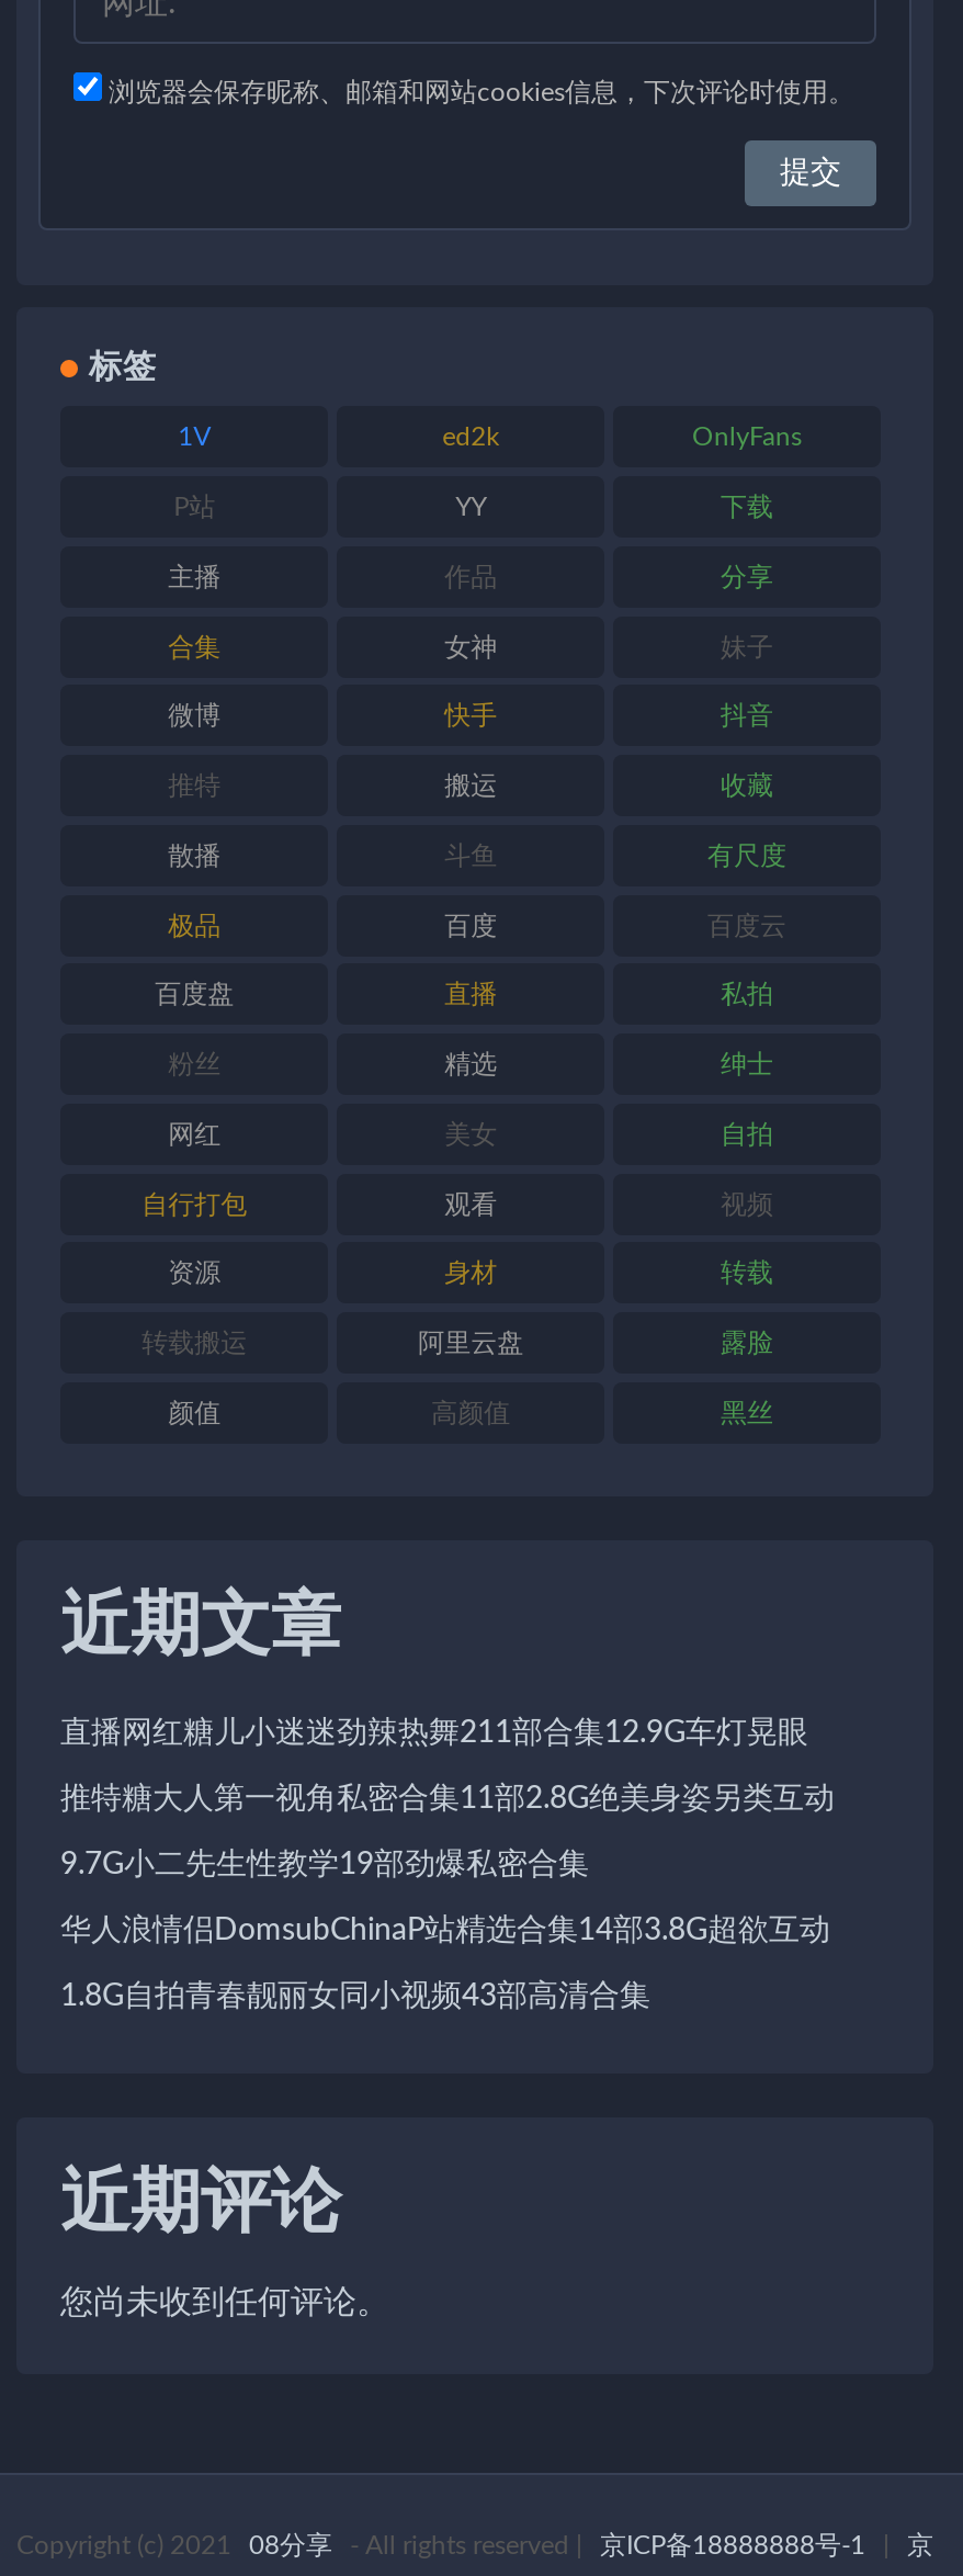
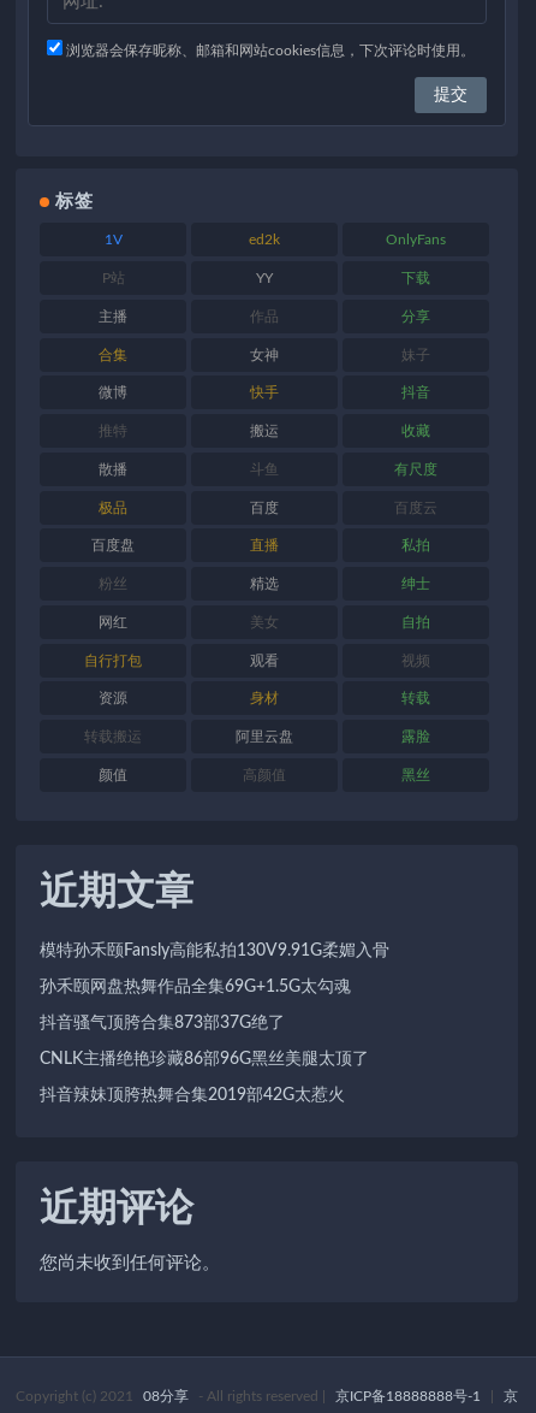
[60,1717,808,1748] 直播网红糖儿小迷迷劲辣热舞211部合集12.9G车灯晃眼 -> [40,942,389,959] 模特孙禾颐Fansly高能私拍130V9.91G柔媚入骨
[60,1783,835,1814] 推特糖大人第一视角私密合集11部2.8G绝美身姿另类互动 -> [40,978,351,995] 孙禾颐网盘热舞作品全集69G+1.5G太勾魂
[60,1849,589,1880] 9.7G小二先生性教学19部劲爆私密合集 -> [40,1014,285,1031] 抖音骚气顶胯合集873部37G绝了
[60,1915,830,1946] 华人浪情侣DomsubChinaP站精选合集14部3.8G超欲互动 -> [40,1050,369,1067] CNLK主播绝艳珍藏86部96G黑丝美腿太顶了
[60,1981,650,2011] 1.8G自拍青春靓丽女同小视频43部高清合集 -> [40,1086,345,1103] 抖音辣妹顶胯热舞合集2019部42G太惹火

